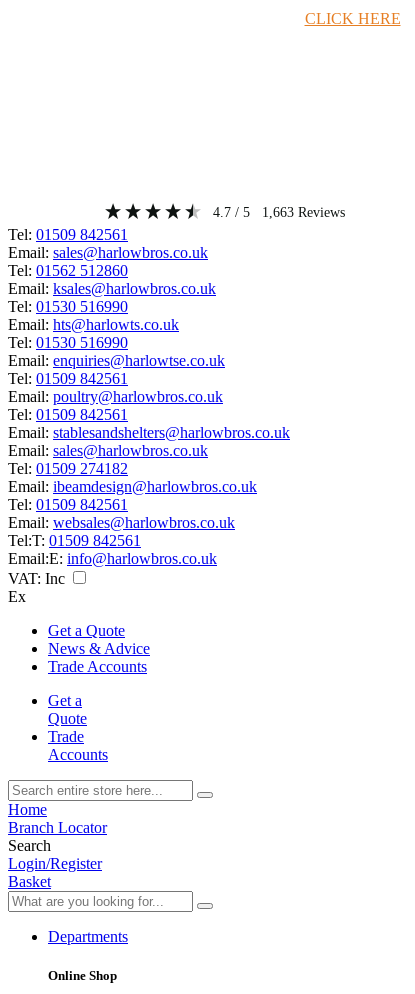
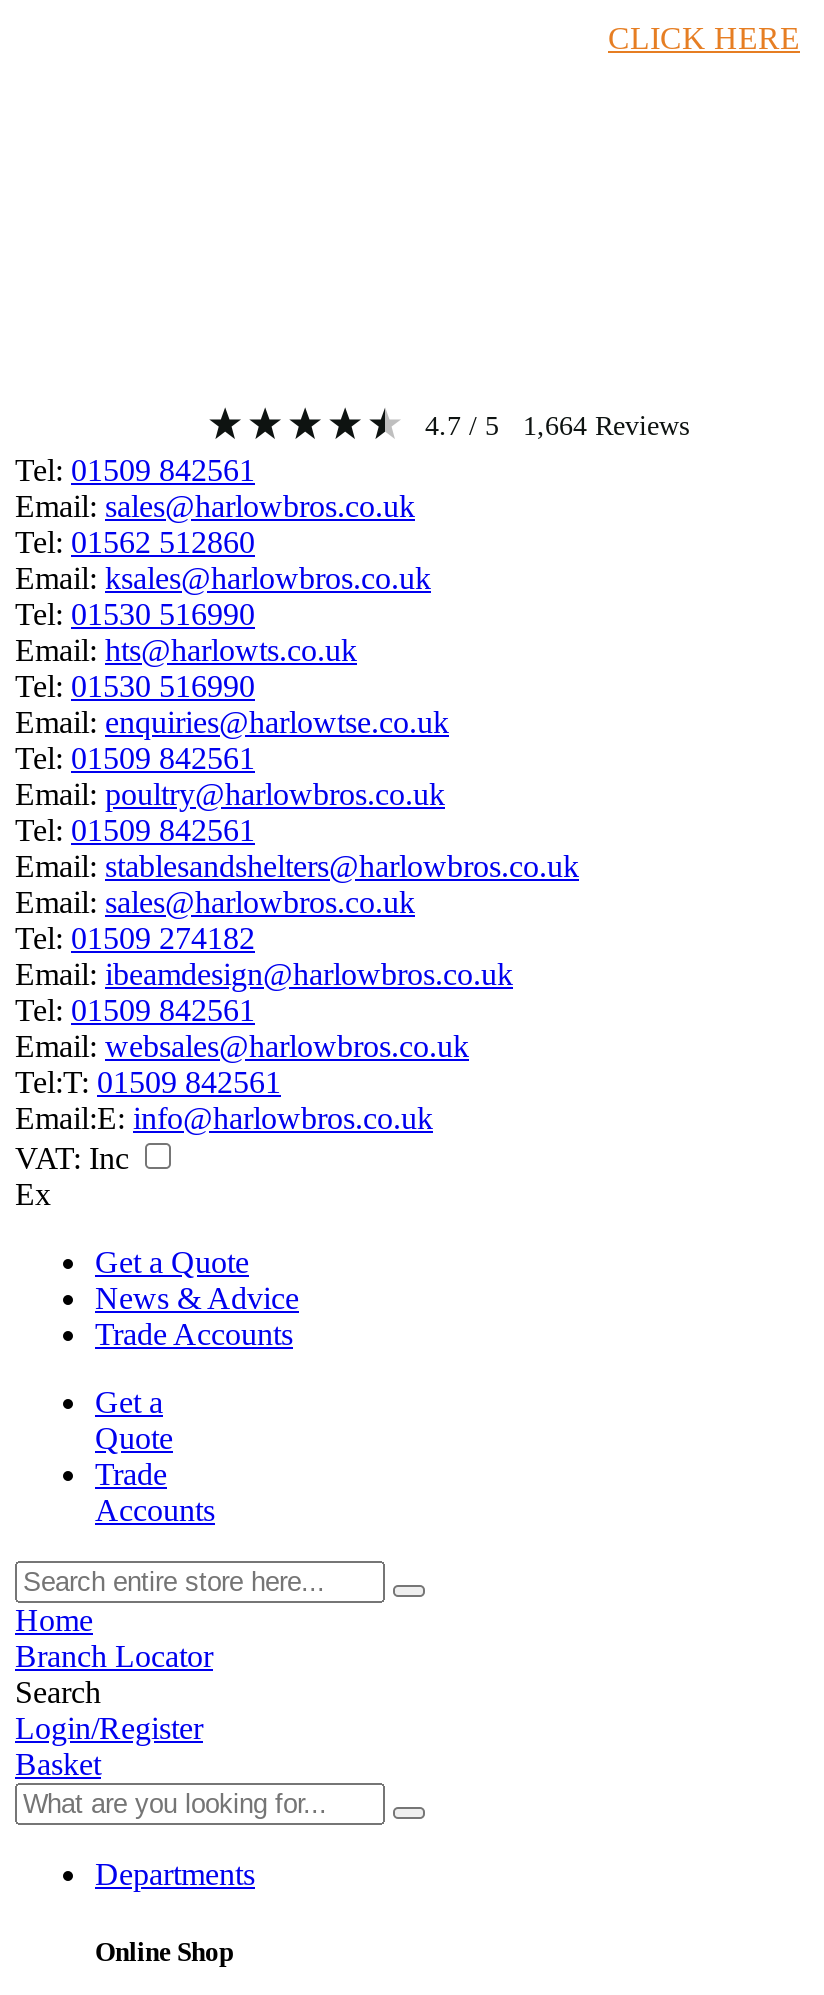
[213,204,345,219] 4.7 / 5 1,663 Reviews -> [425,410,689,440] 4.7 / 5 1,664 Reviews

